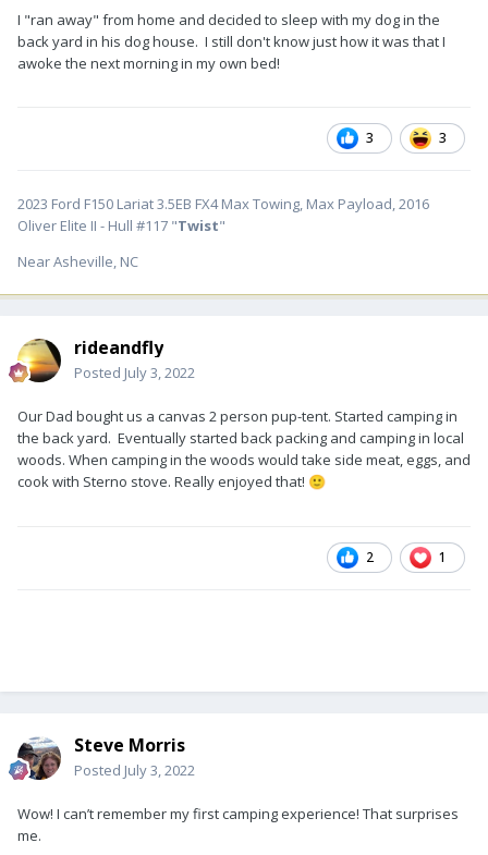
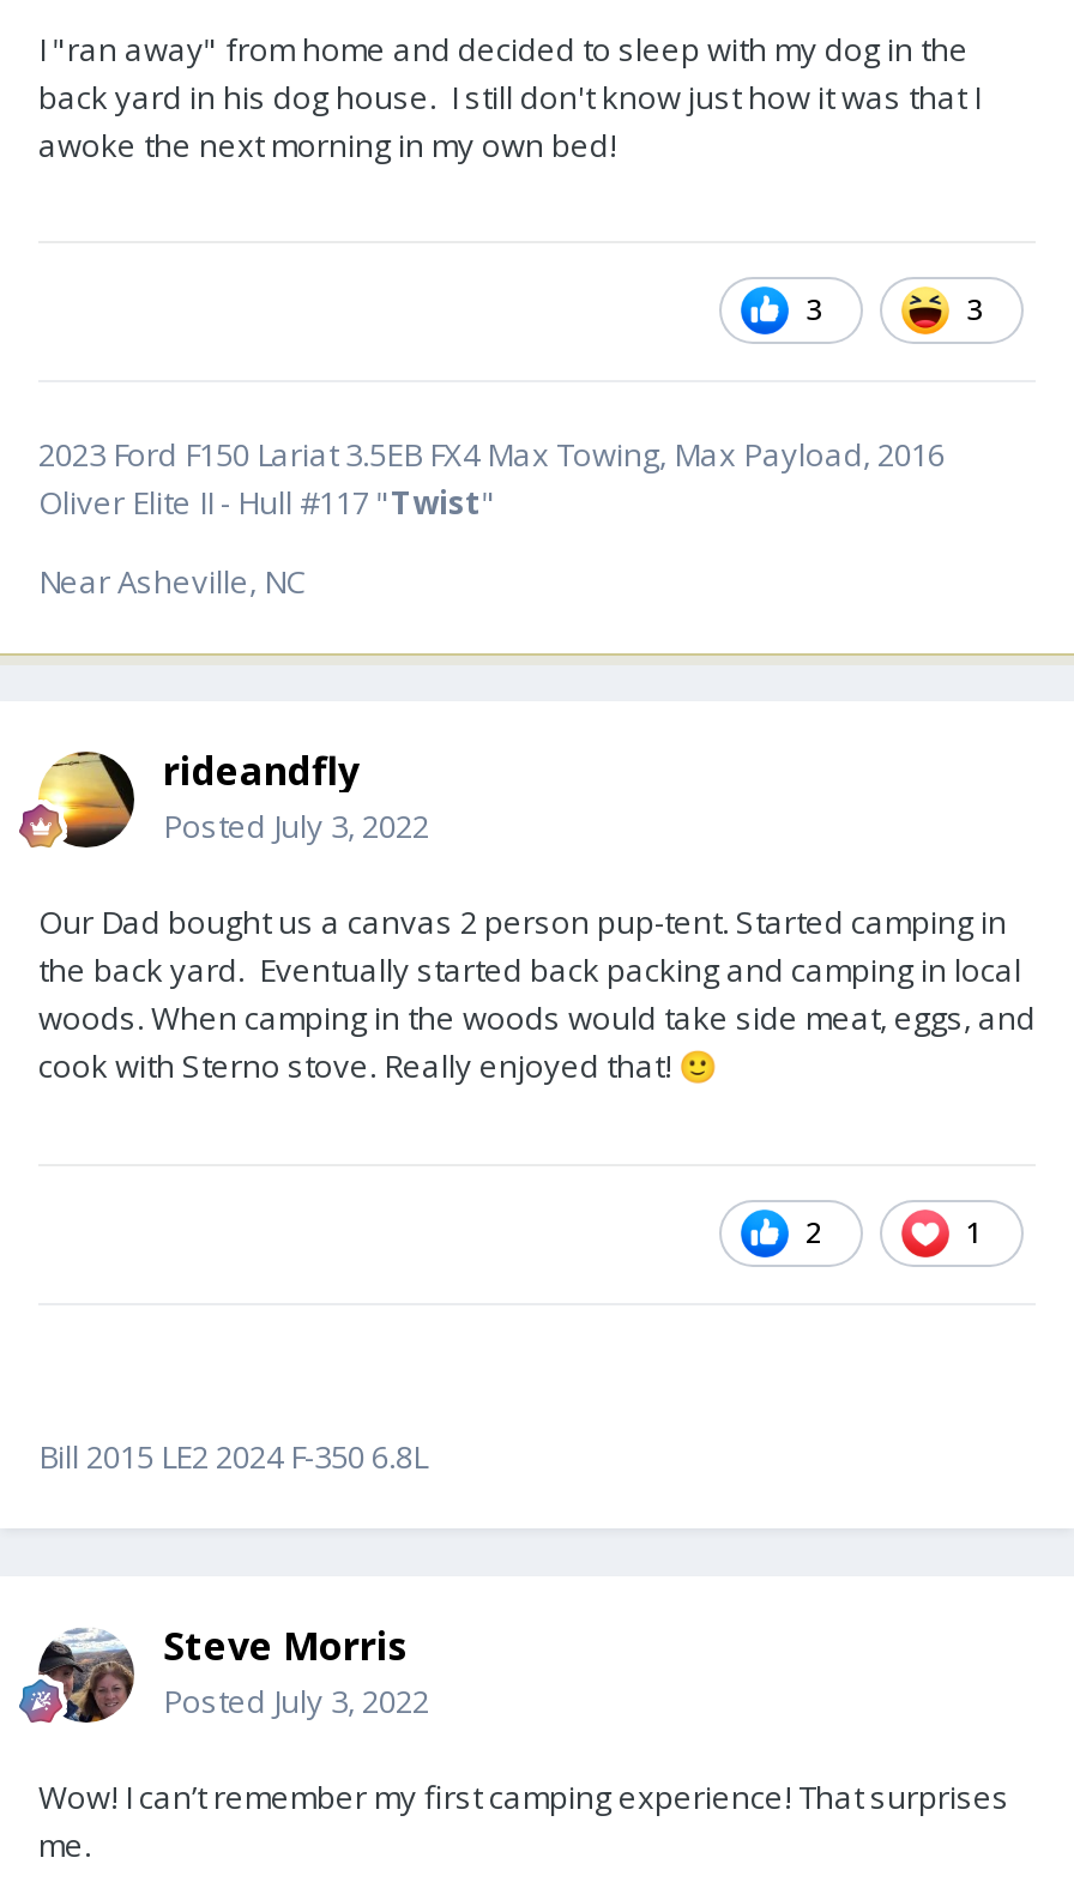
none -> [38,1434,427,1477] Bill 2015 LE2 2024 F-350 6.8L

